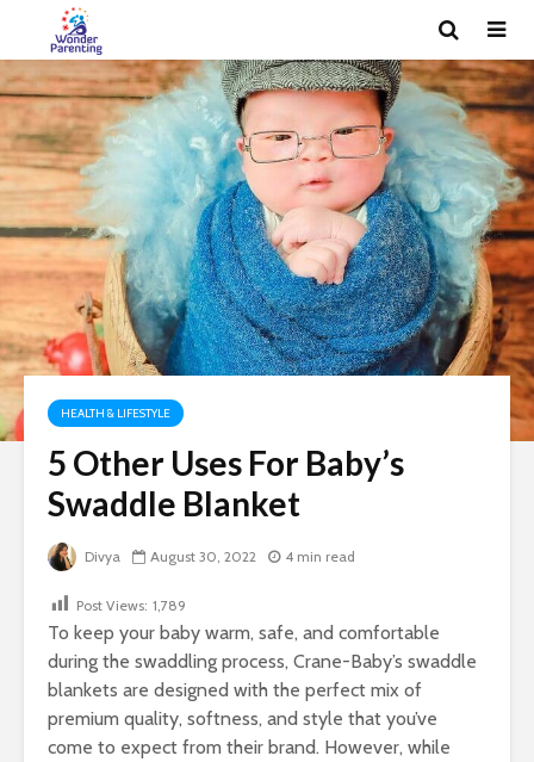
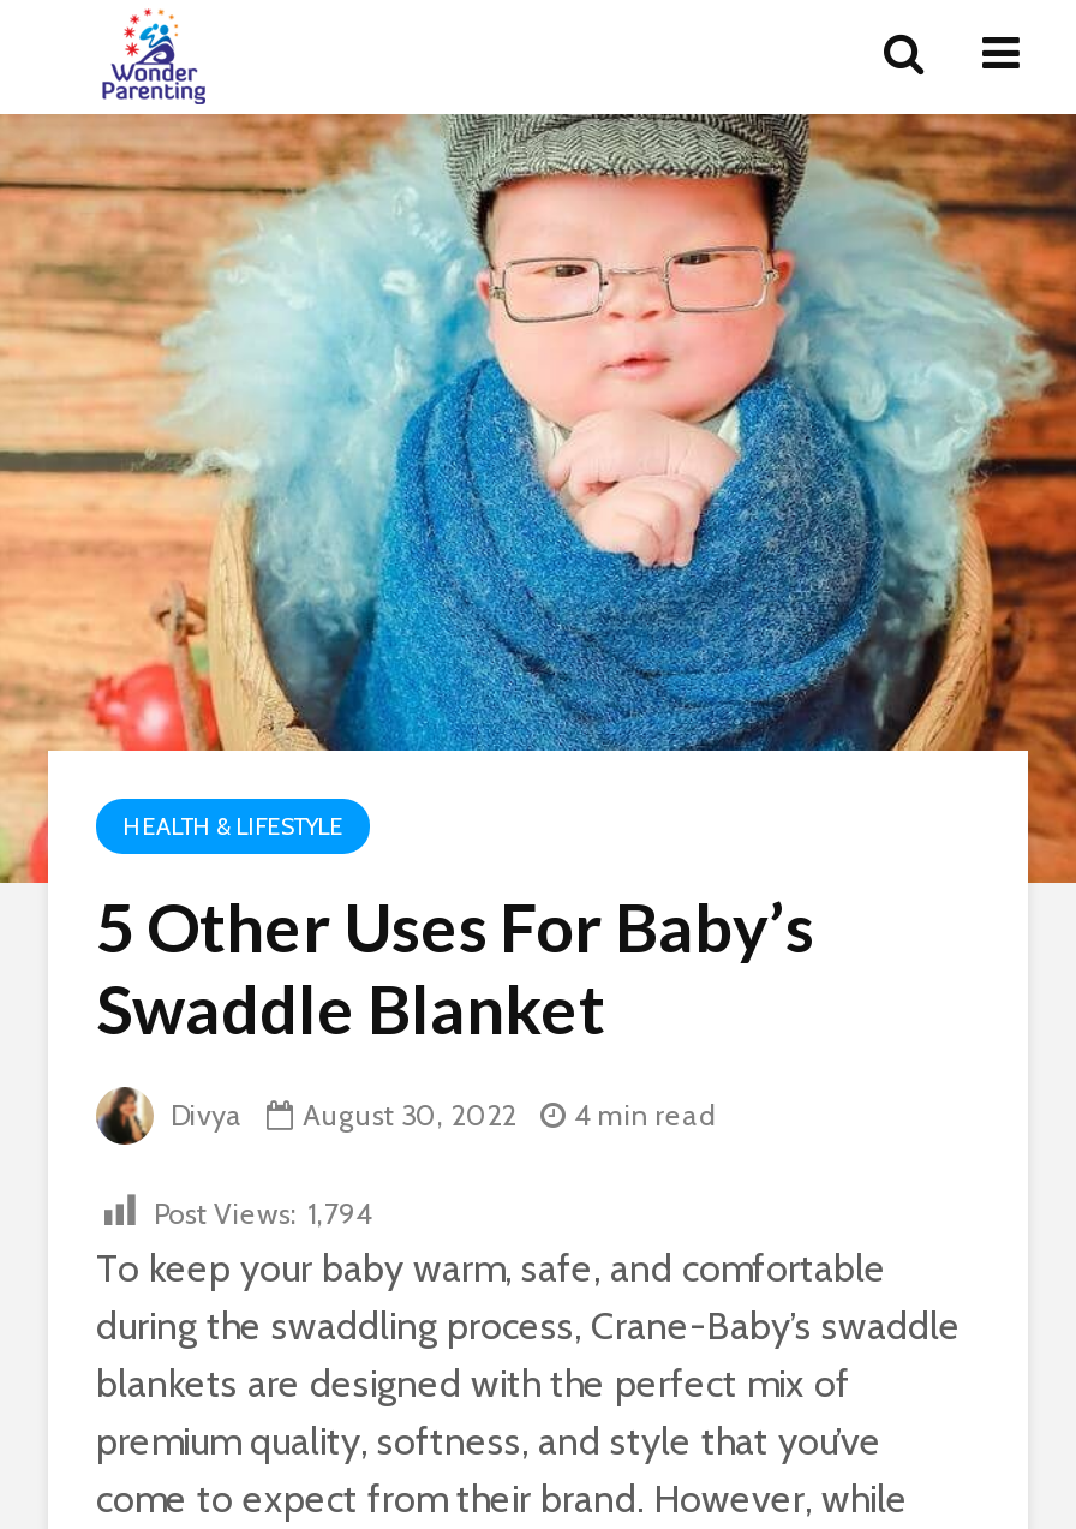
[76,596,186,614] Post Views: 1,789 -> [154,1195,372,1231] Post Views: 1,794

